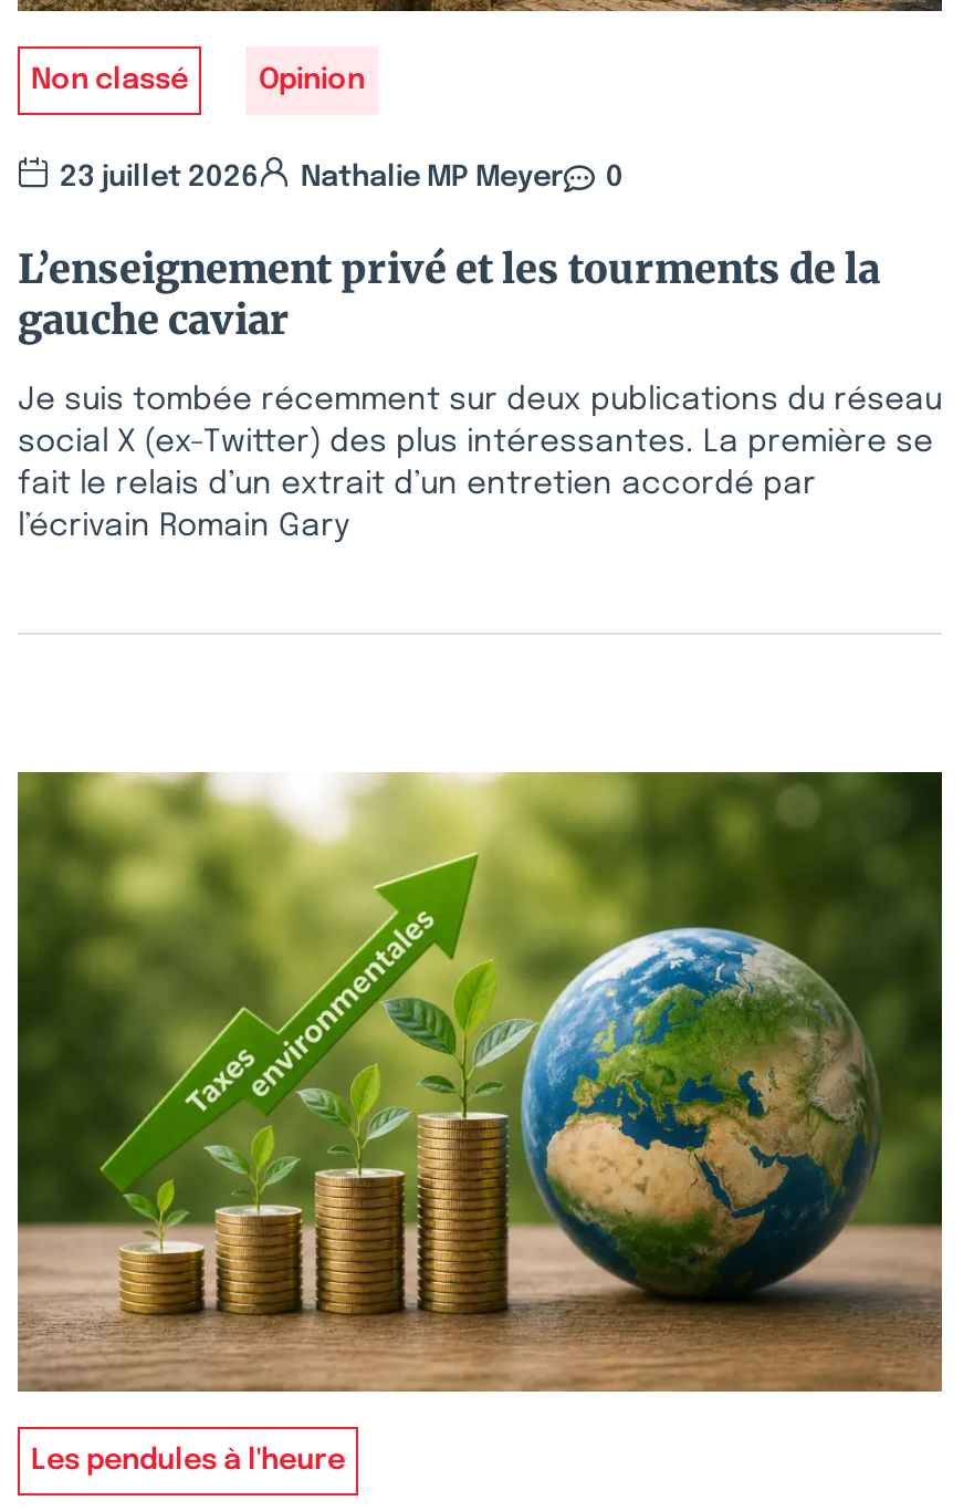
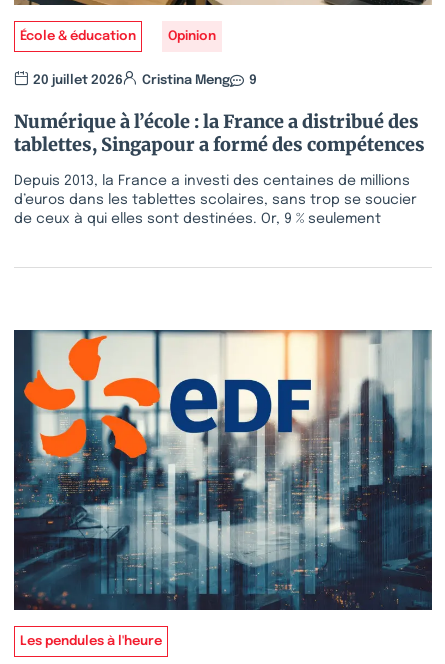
[31,66,188,94] Non classé -> [20,30,136,43] École & éducation
[60,163,624,192] 23 juillet 2026 | Nathalie MP Meyer | 0 -> [33,74,257,87] 20 juillet 2026 | Cristina Meng | 9
[18,243,880,344] L’enseignement privé et les tourments de la | gauche caviar -> [14,110,425,156] Numérique à l’école : la France a distribué des | tablettes, Singapour a formé des compétences
[18,384,942,541] Je suis tombée récemment sur deux publications du réseau | social X (ex-Twitter) des plus intéressantes. La première se | fait le relais d’un extrait d’un entretien accordé par | l’écrivain Romain Gary -> [14,174,417,226] Depuis 2013, la France a investi des centaines de millions | d’euros dans les tablettes scolaires, sans trop se soucier | de ceux à qui elles sont destinées. Or, 9 % seulement
[15,770,944,1394] [image] -> [13,329,433,611] [image]

